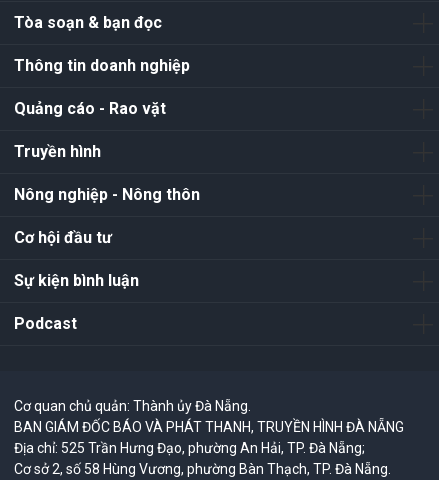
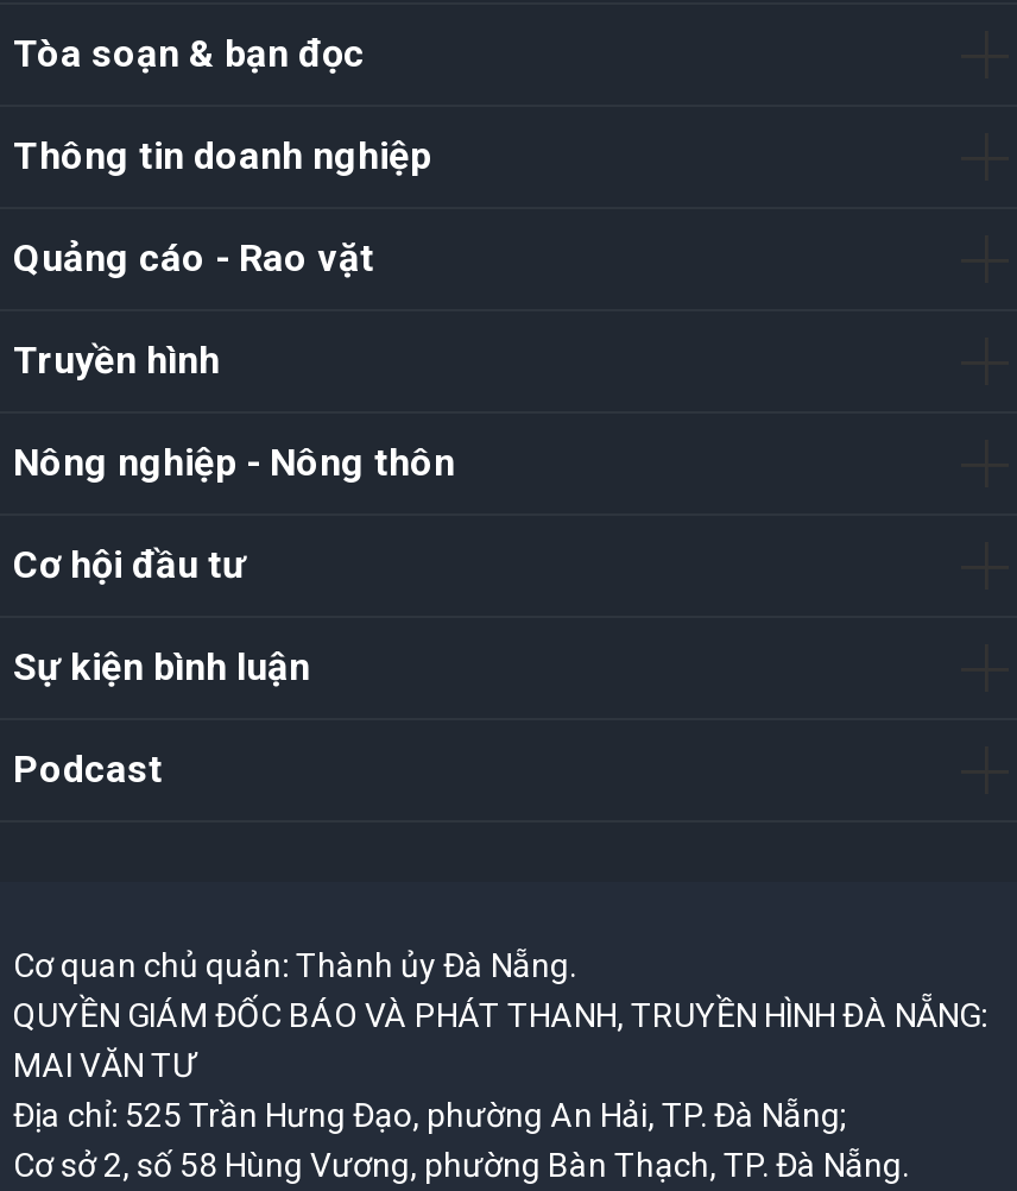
[14,419,404,435] BAN GIÁM ĐỐC BÁO VÀ PHÁT THANH, TRUYỀN HÌNH ĐÀ NẴNG -> [13,996,987,1084] QUYỀN GIÁM ĐỐC BÁO VÀ PHÁT THANH, TRUYỀN HÌNH ĐÀ NẴNG: | MAI VĂN TƯ

